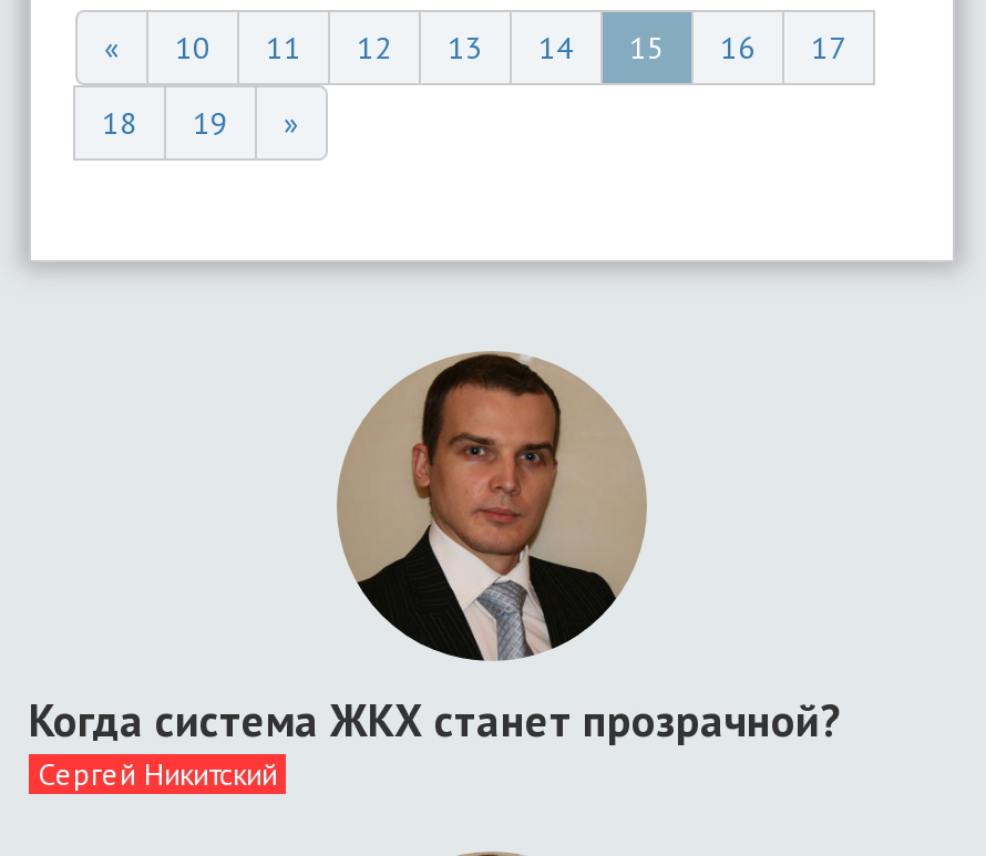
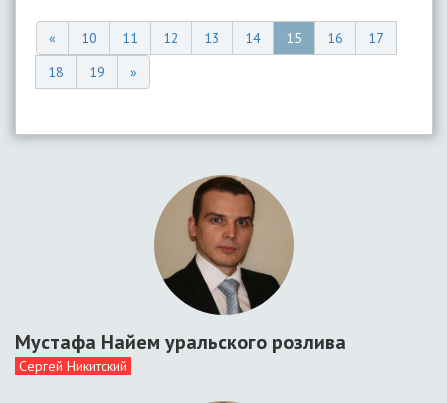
[29,692,840,750] Когда система ЖКХ станет прозрачной? -> [15,329,346,355] Мустафа Найем уральского розлива

